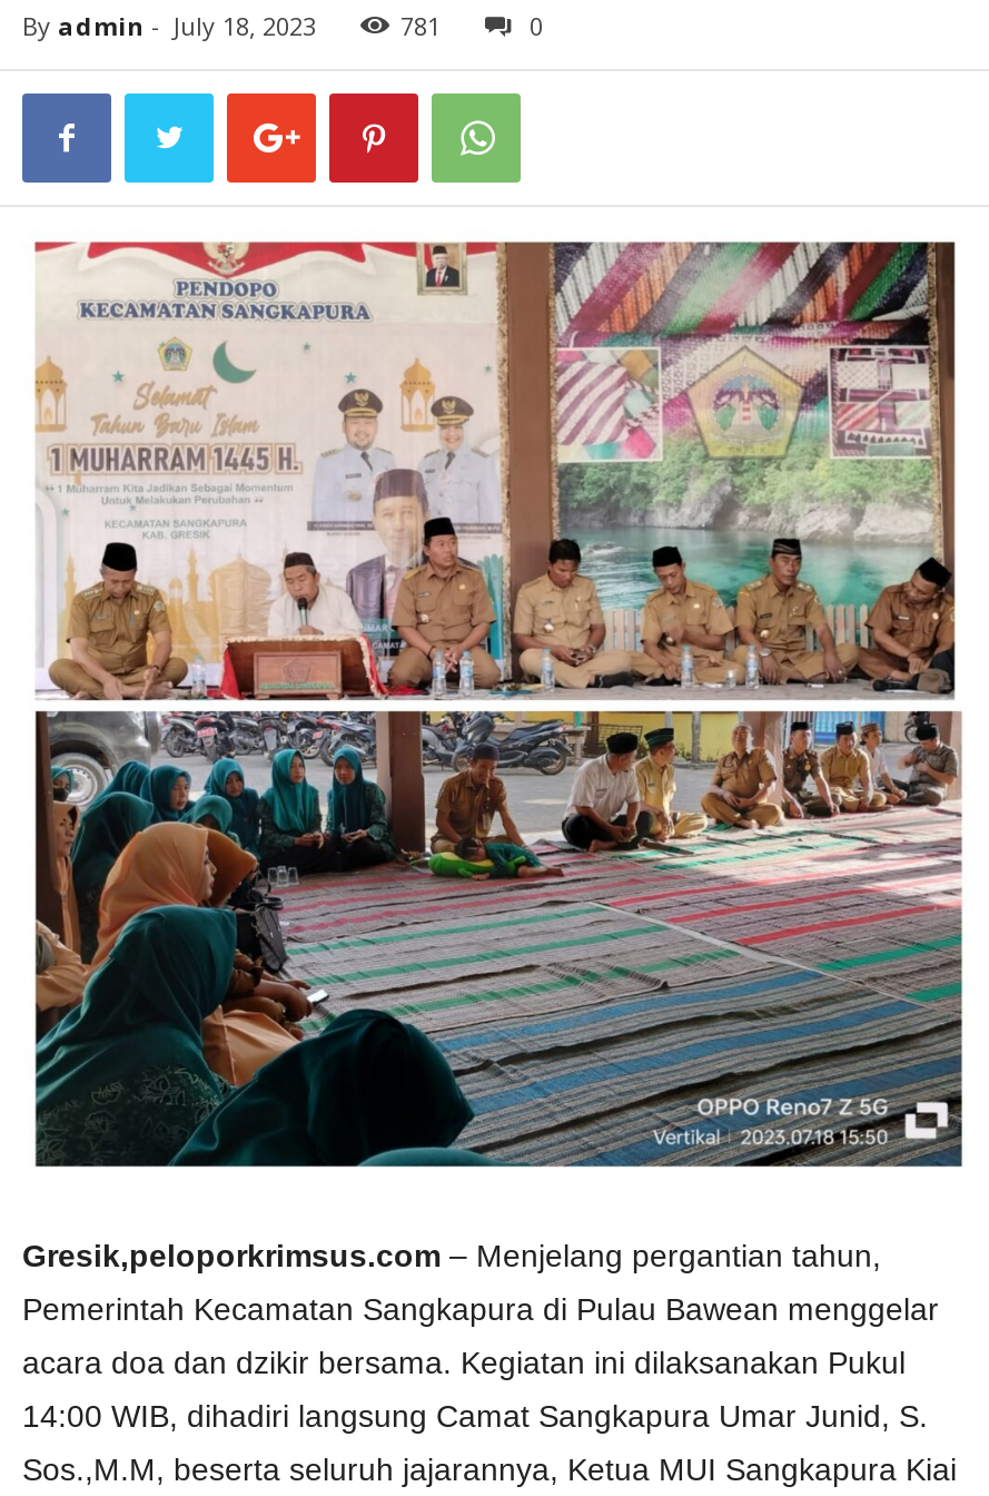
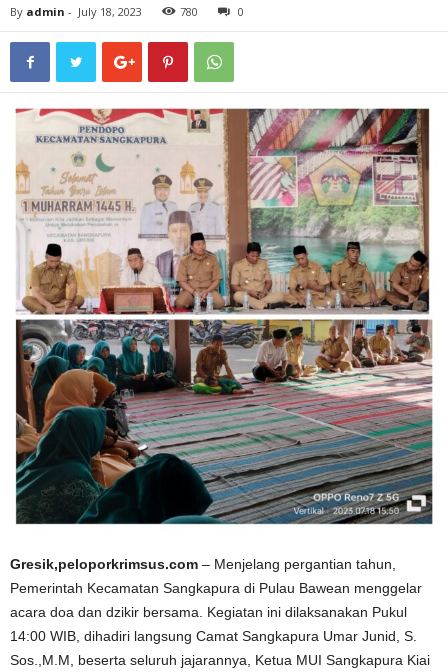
[400,9,441,42] 781 -> [180,4,198,19] 780

